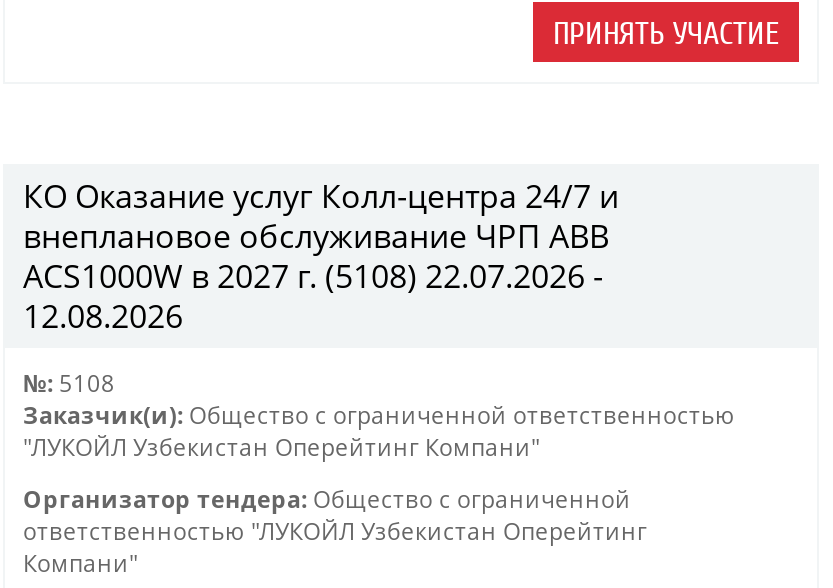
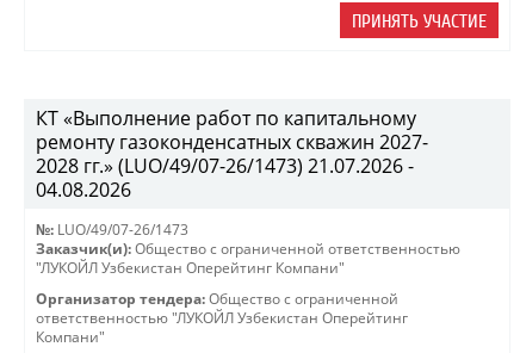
[23,174,619,338] КО Оказание услуг Колл-центра 24/7 и | внеплановое обслуживание ЧРП АВВ | ACS1000W в 2027 г. (5108) 22.07.2026 - | 12.08.2026 -> [36,105,428,203] КТ «Выполнение работ по капитальному | ремонту газоконденсатных скважин 2027- | 2028 гг.» (LUO/49/07-26/1473) 21.07.2026 - | 04.08.2026
[23,368,115,398] №: 5108 -> [36,221,188,239] №: LUO/49/07-26/1473

